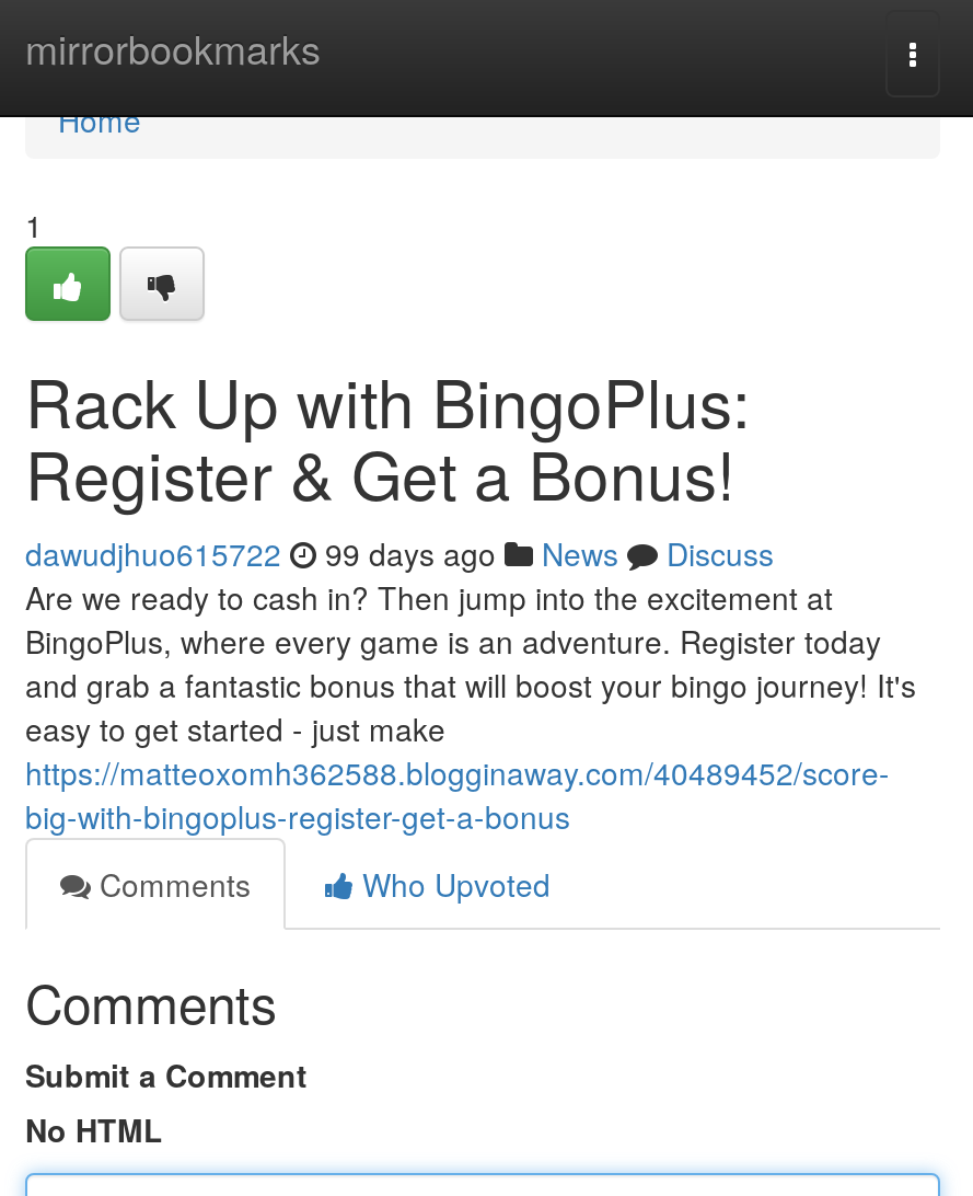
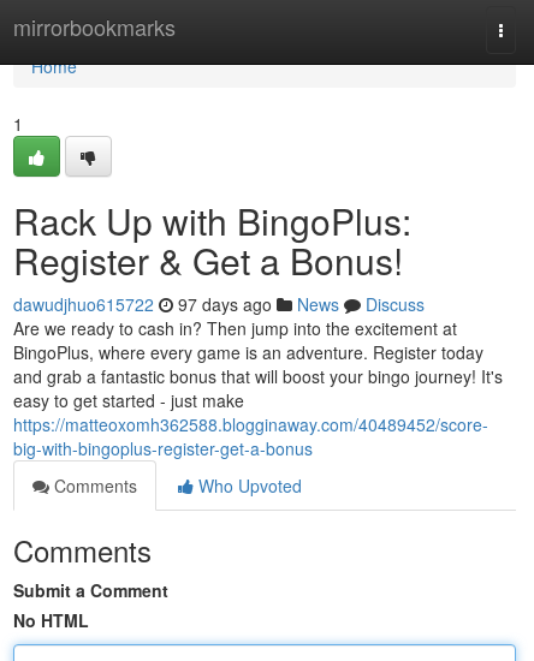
[25,531,774,575] dawudjhuo615722 99 days ago News Discuss -> [13,292,425,316] dawudjhuo615722 97 days ago News Discuss

